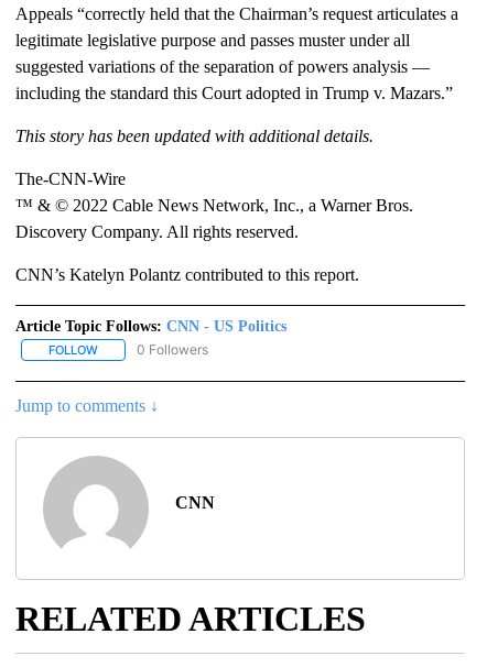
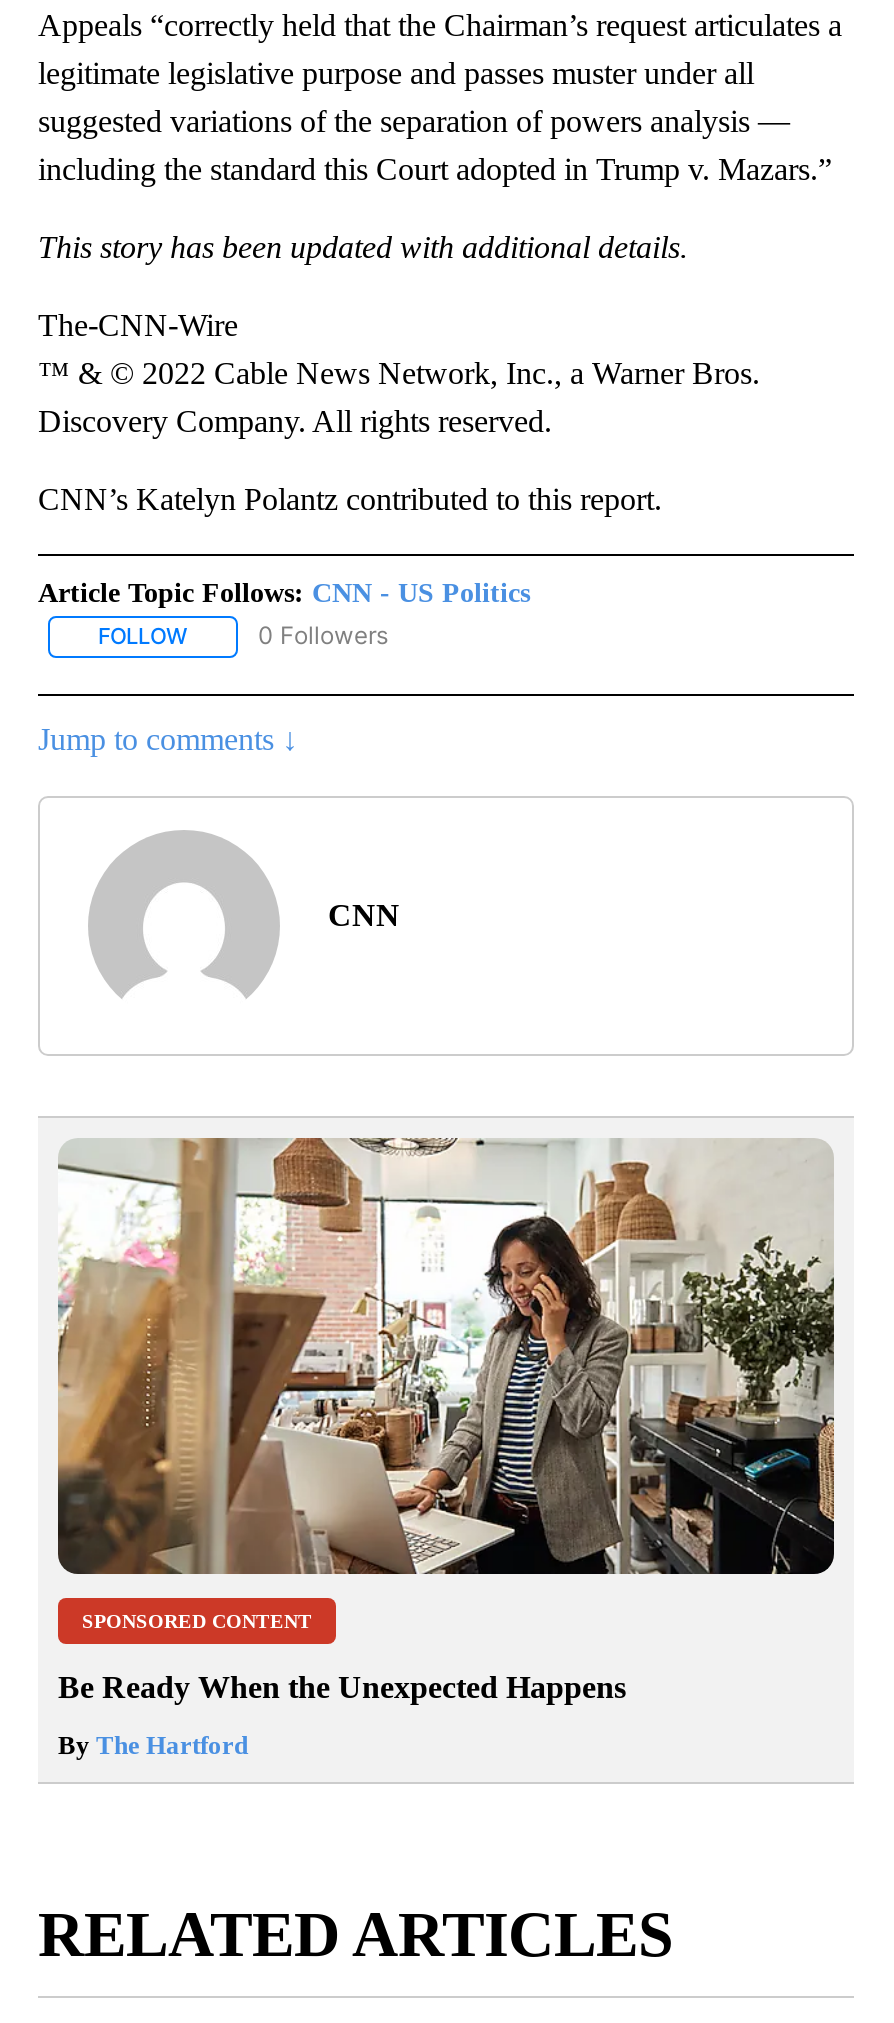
none -> [56,1136,836,1760] [image] | SPONSORED CONTENT | Be Ready When the Unexpected Happens | By The Hartford

